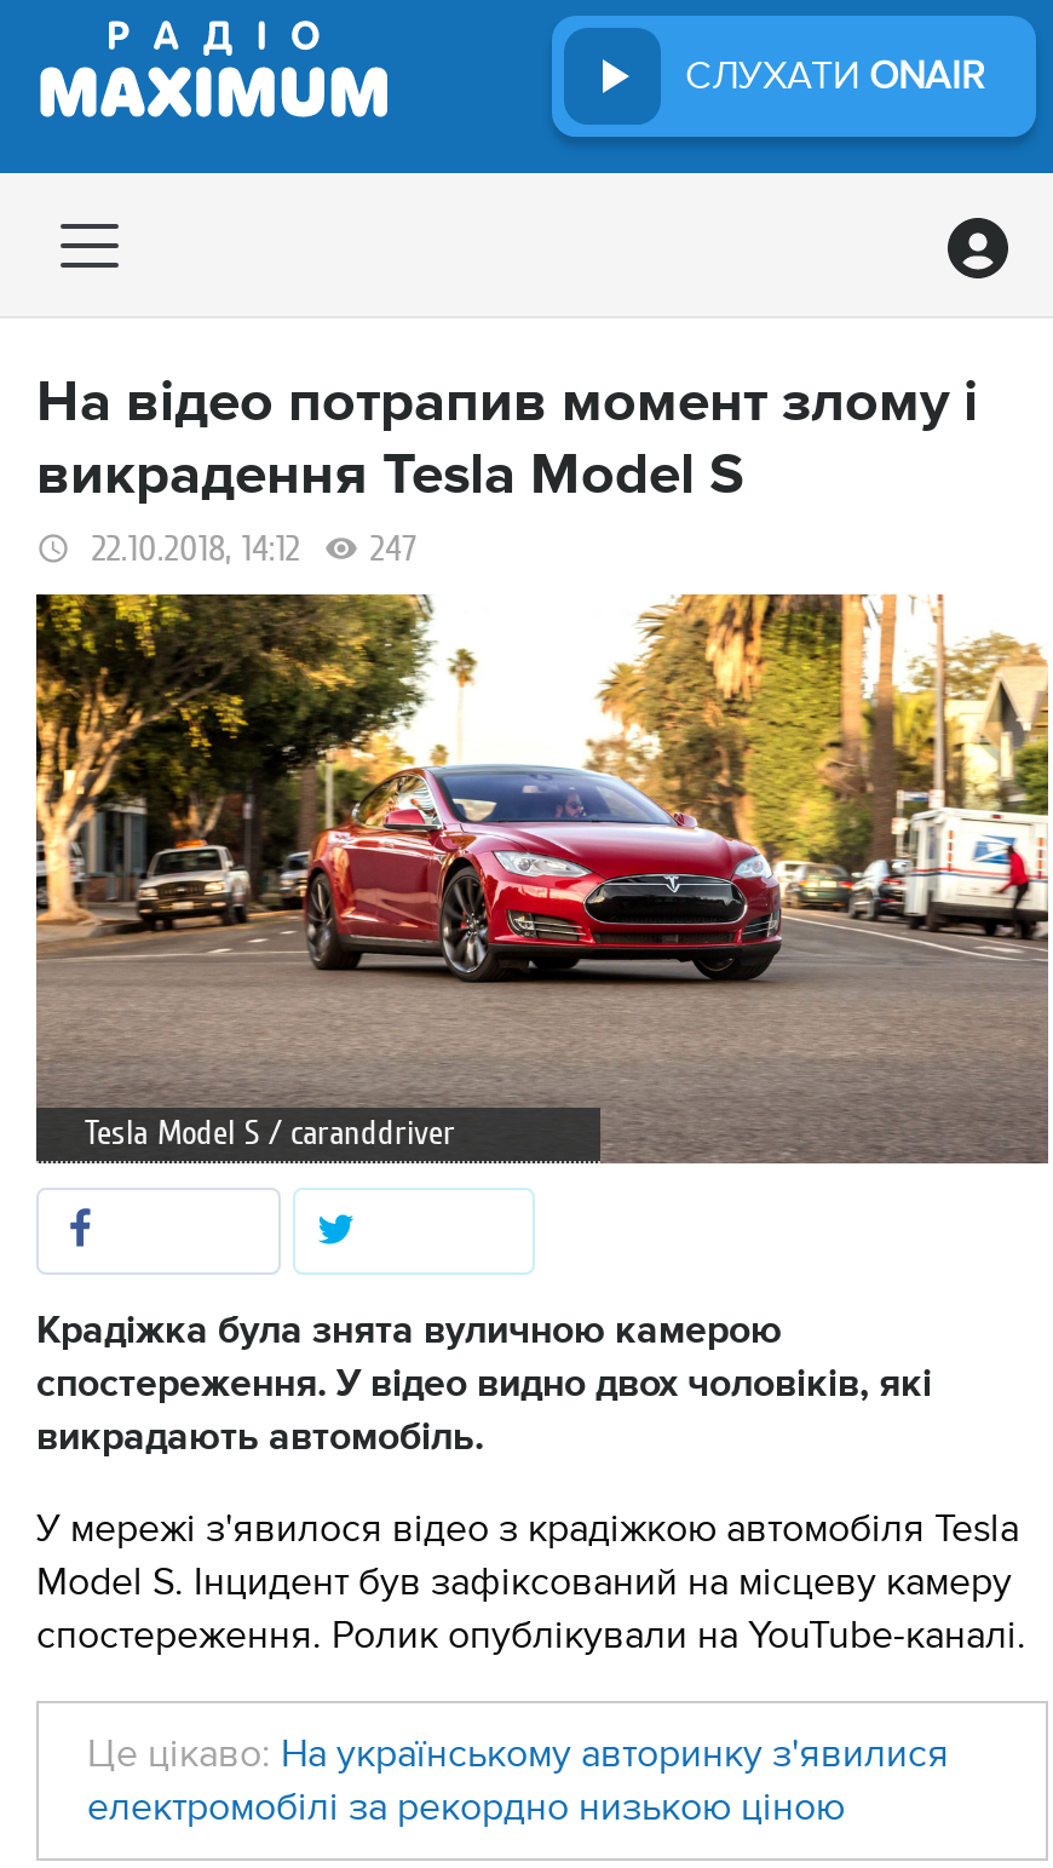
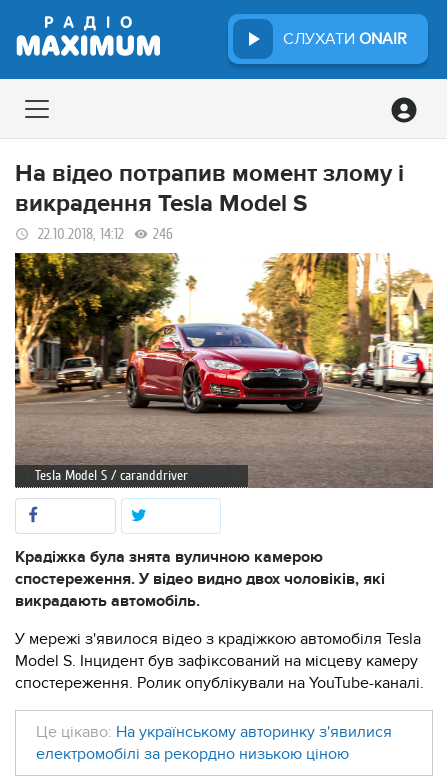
[92,529,416,570] 22.10.2018, 14:12 247 -> [38,226,173,243] 22.10.2018, 14:12 246

